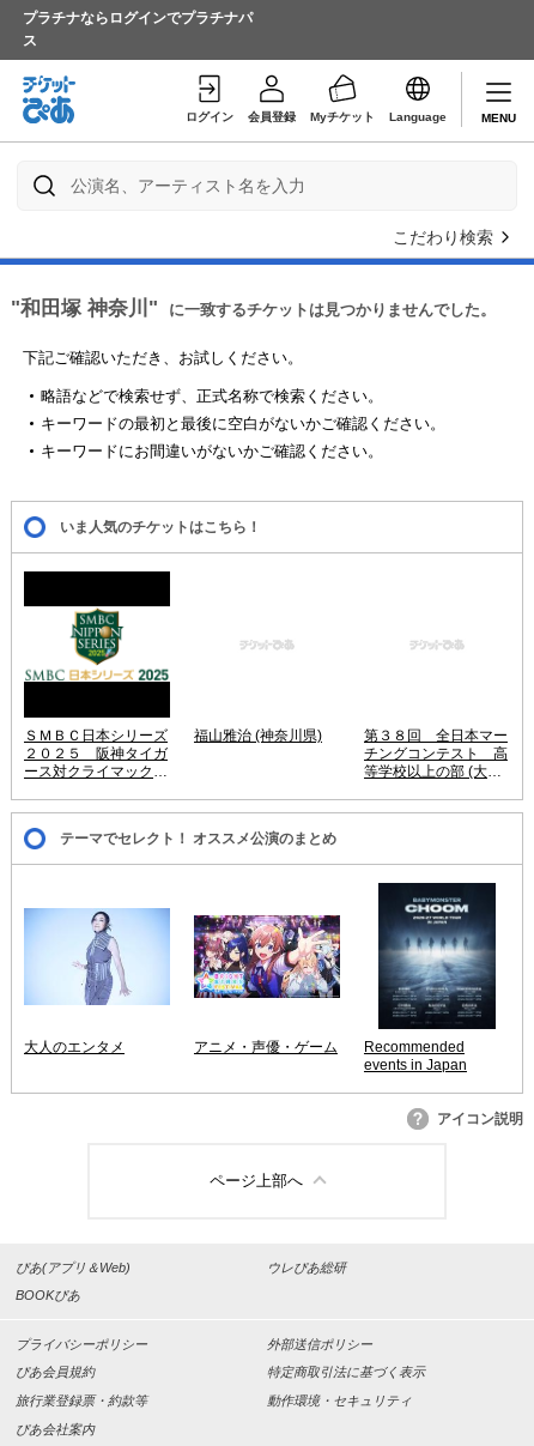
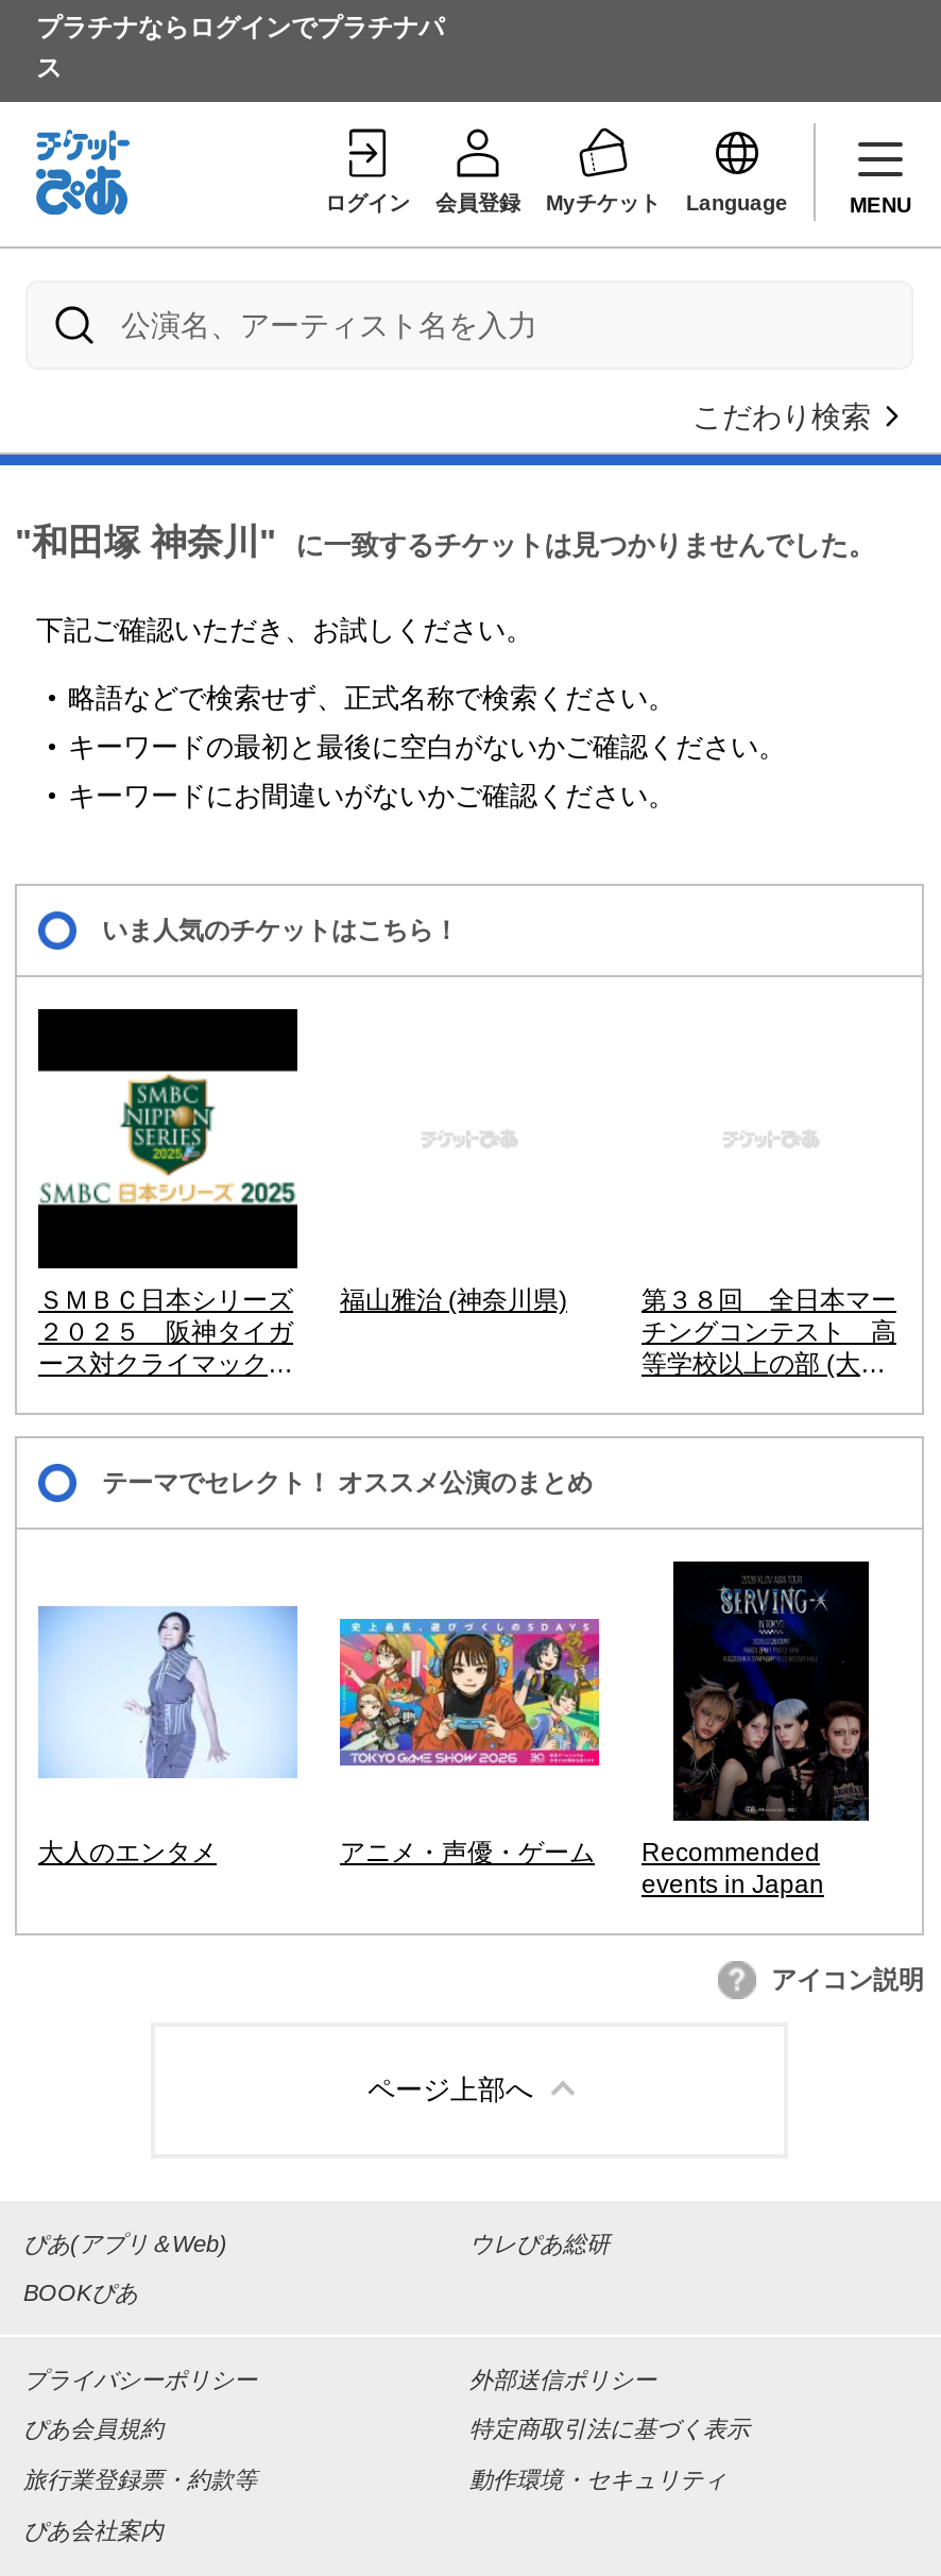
[377,882,497,1030] [image] -> [667,1562,875,1821] [image]
[193,914,341,999] [image] -> [338,1617,601,1768] [image]

